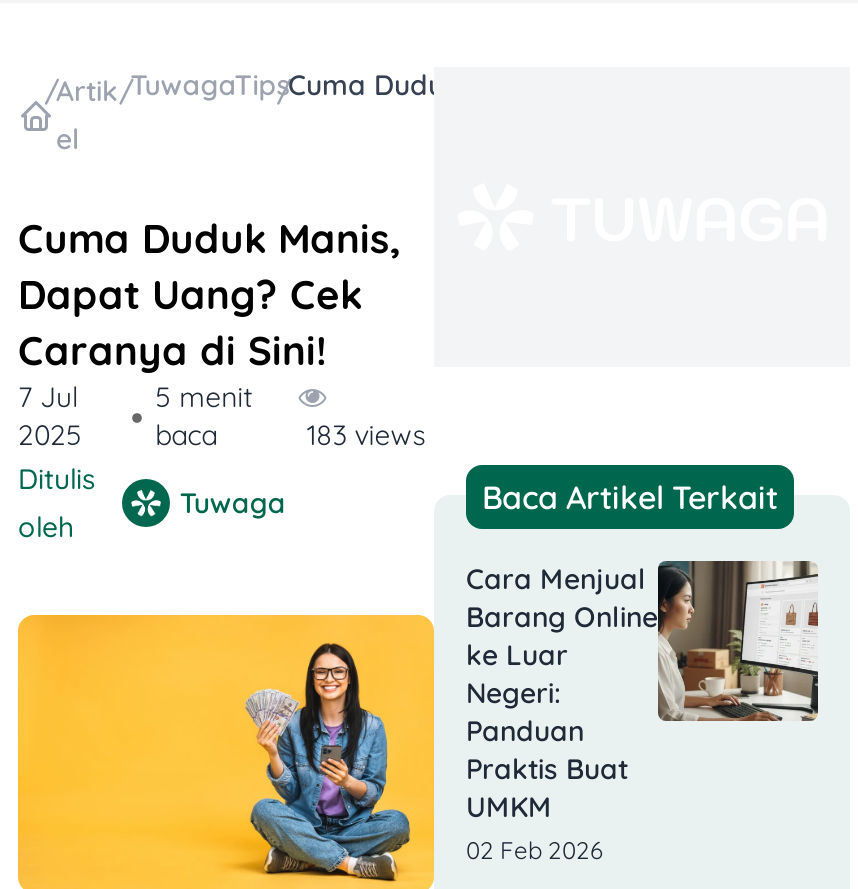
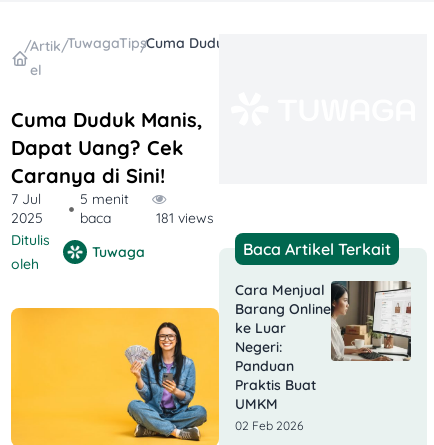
[298,417,426,453] 183 views -> [152,209,214,227] 181 views

